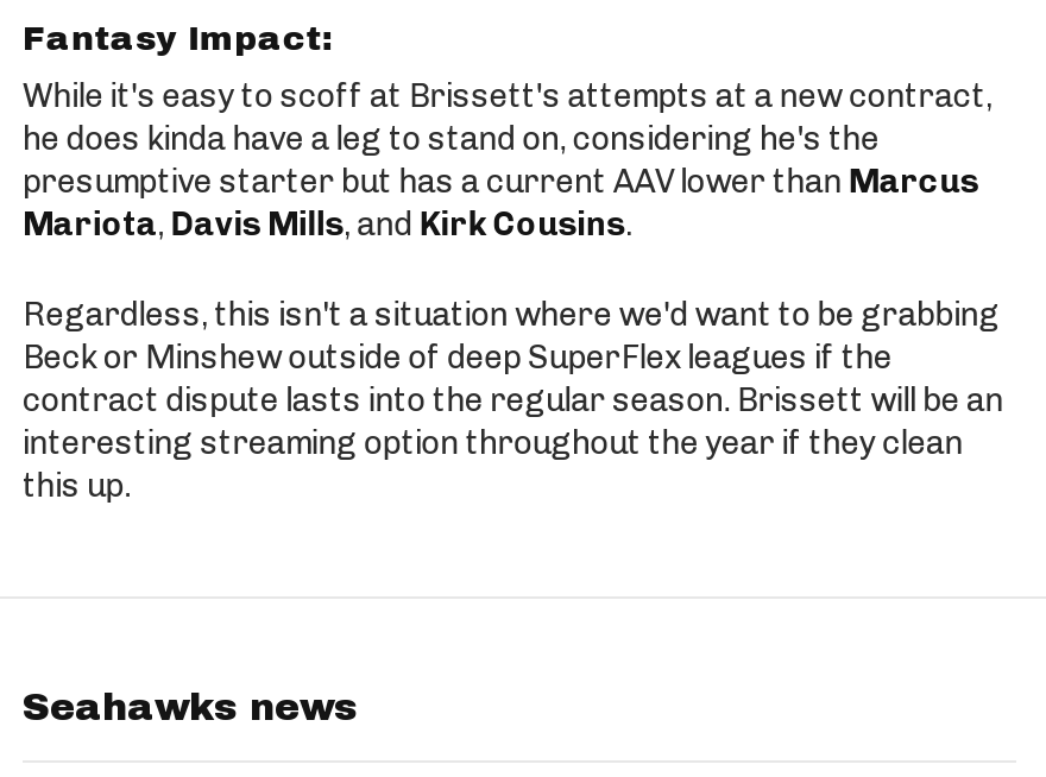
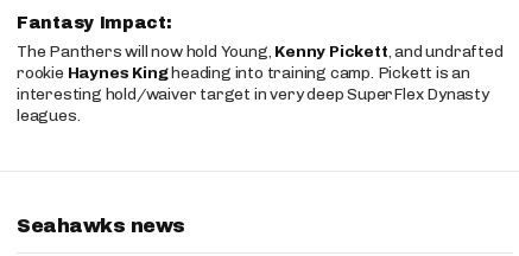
[23,76,1003,506] While it's easy to scoff at Brissett's attempts at a new contract, | he does kinda have a leg to stand on, considering he's the | presumptive starter but has a current AAV lower than Marcus | Mariota, Davis Mills, and Kirk Cousins. | Regardless, this isn't a situation where we'd want to be grabbing | Beck or Minshew outside of deep SuperFlex leagues if the | contract dispute lasts into the regular season. Brissett will be an | interesting streaming option throughout the year if they clean | this up. -> [17,41,503,126] The Panthers will now hold Young, Kenny Pickett, and undrafted | rookie Haynes King heading into training camp. Pickett is an | interesting hold/waiver target in very deep SuperFlex Dynasty | leagues.

